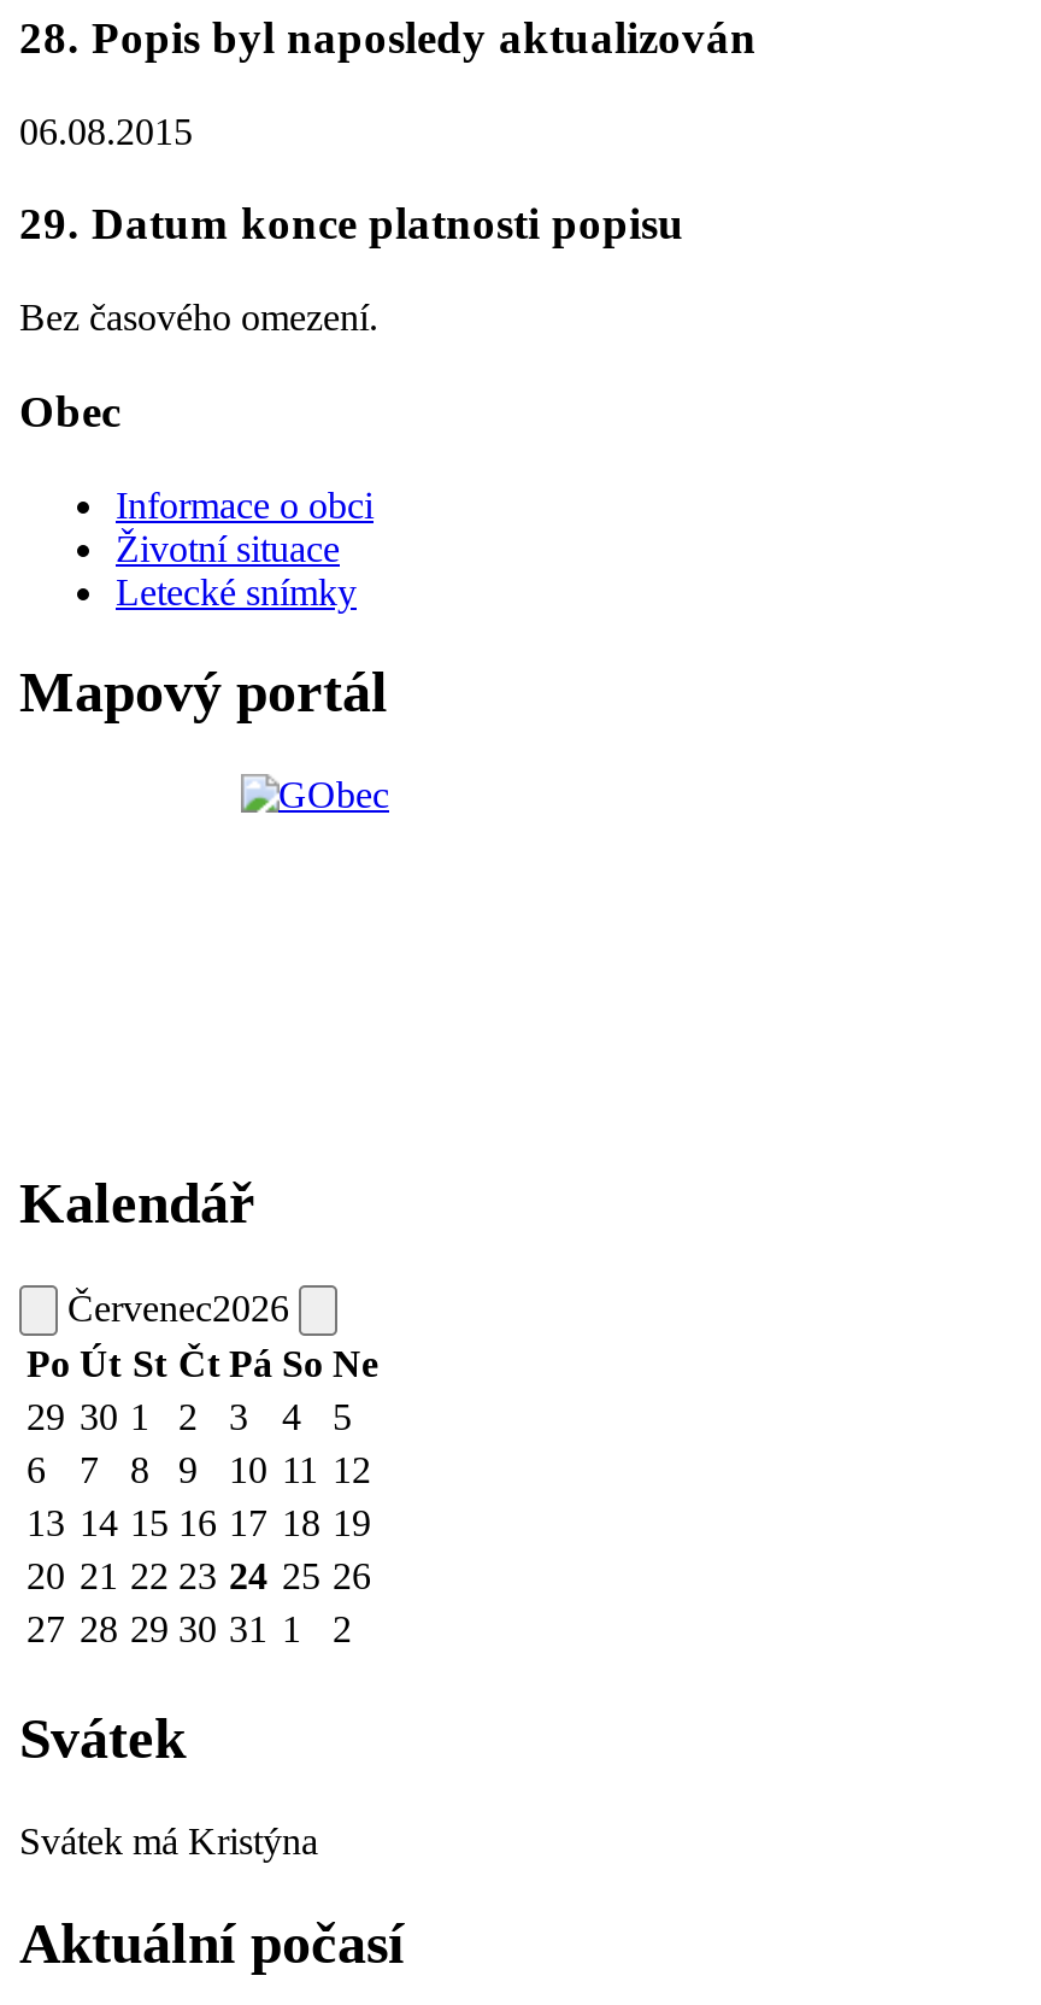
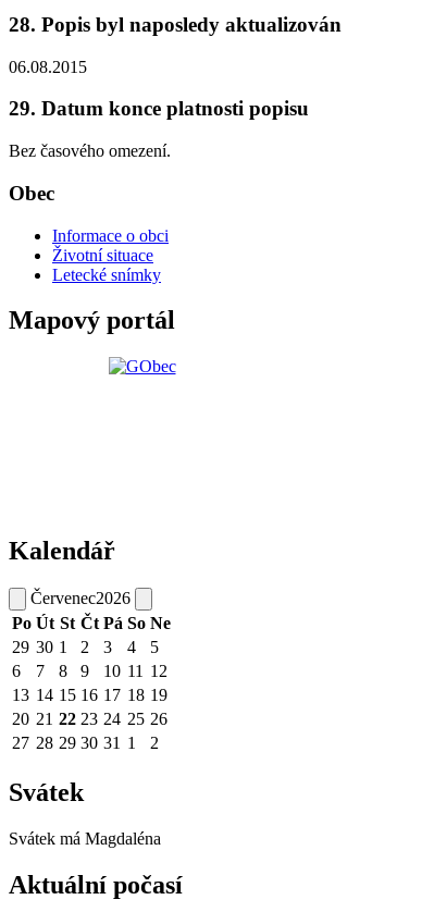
[19,1820,318,1861] Svátek má Kristýna -> [9,829,161,848] Svátek má Magdaléna

